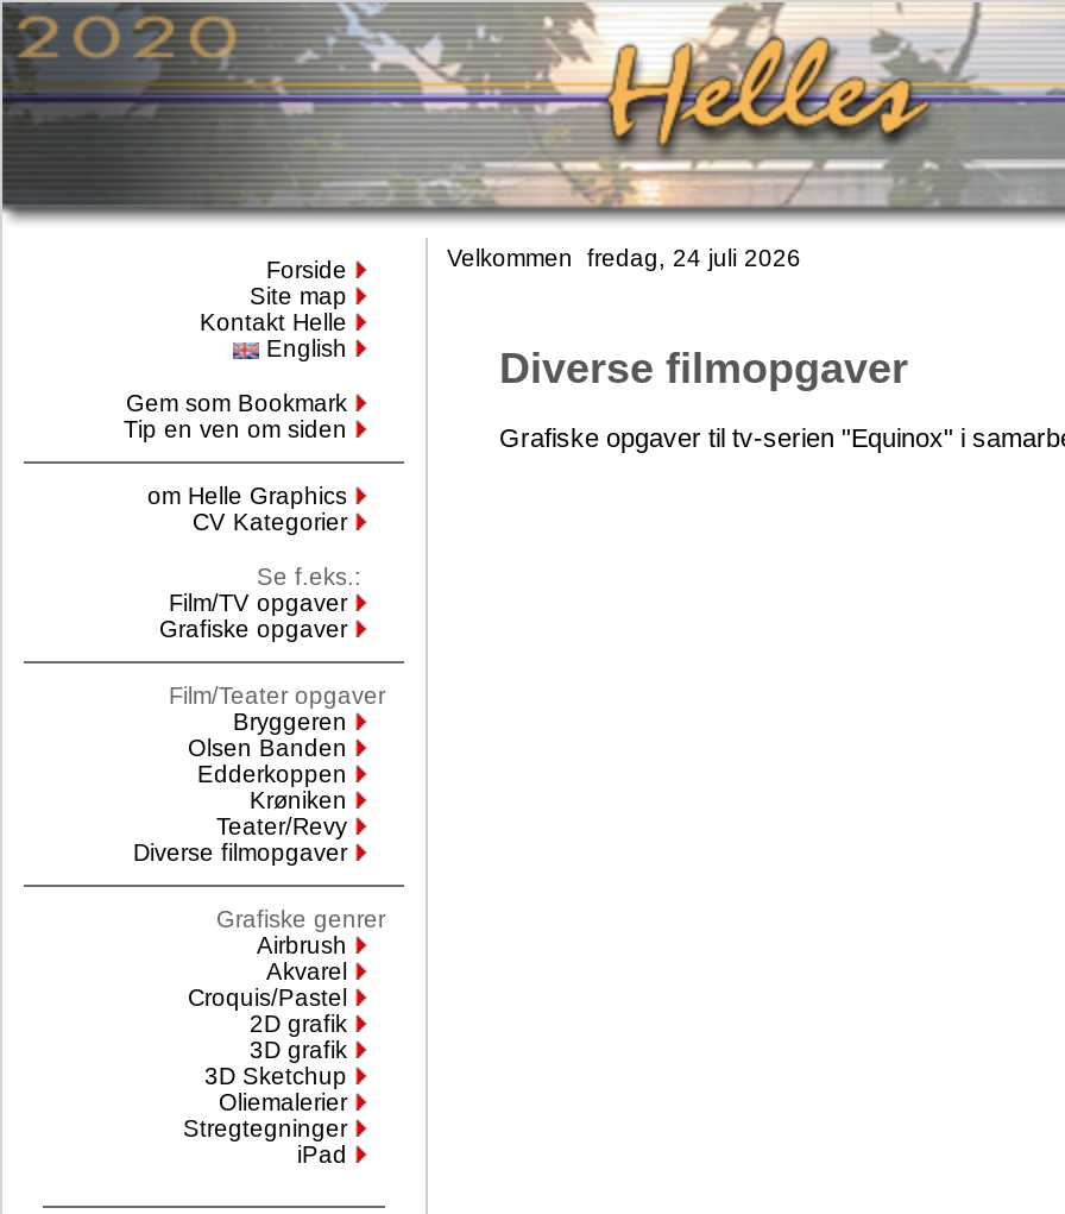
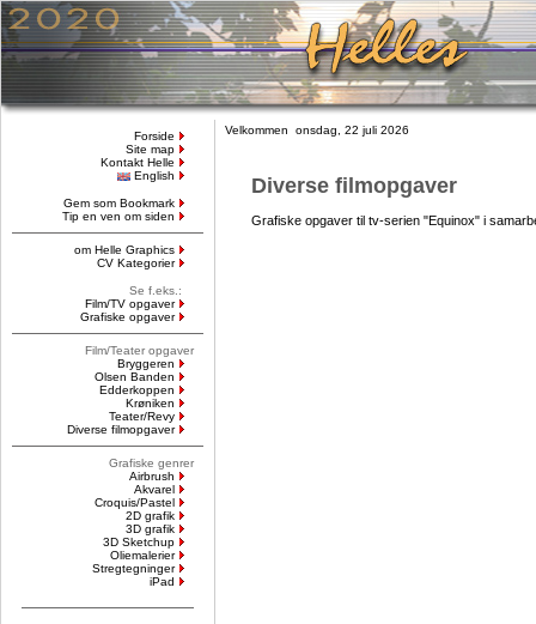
[440,245,801,271] Velkommen fredag, 24 juli 2026 -> [221,123,409,137] Velkommen onsdag, 22 juli 2026

